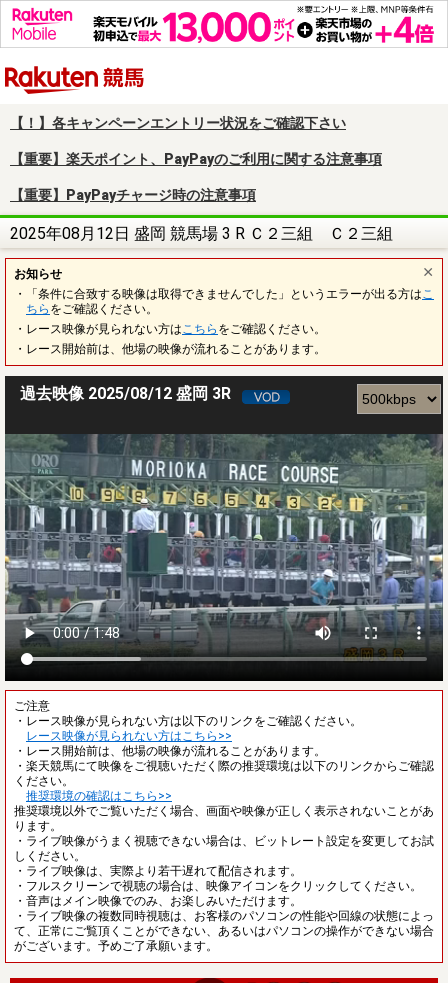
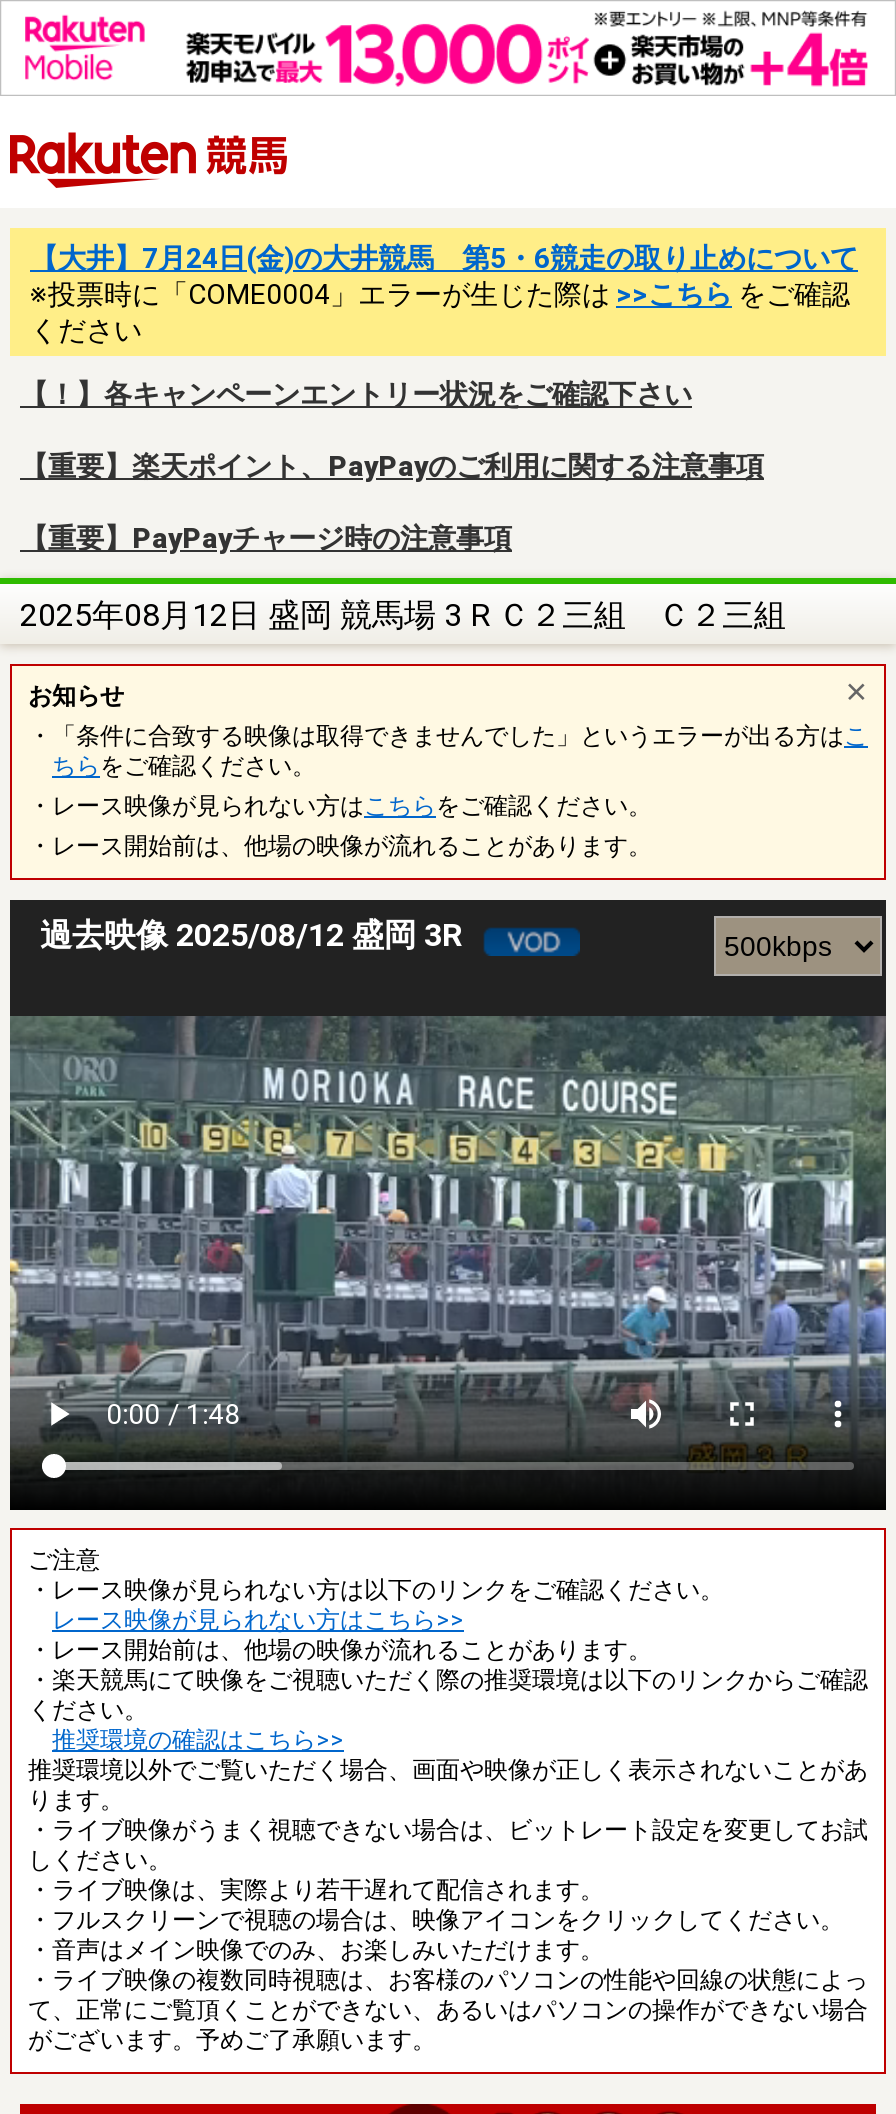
none -> [30,242,858,346] 【大井】7月24日(金)の大井競馬 第5・6競走の取り止めについて | ※投票時に「COME0004」エラーが生じた際は>>こちらをご確認 | ください

